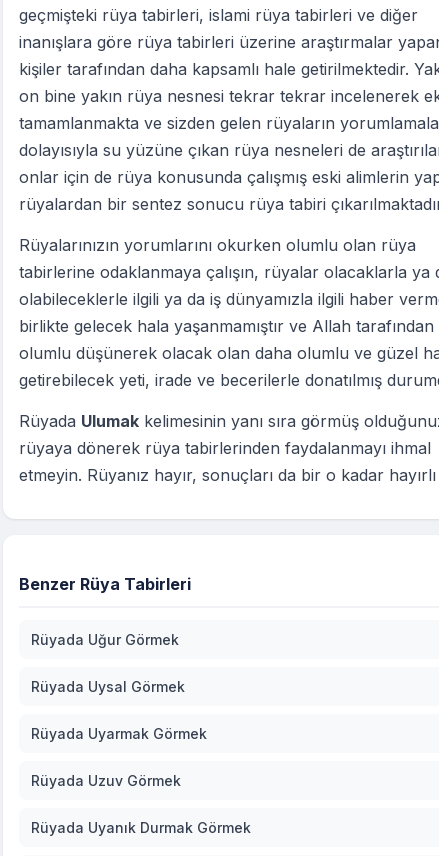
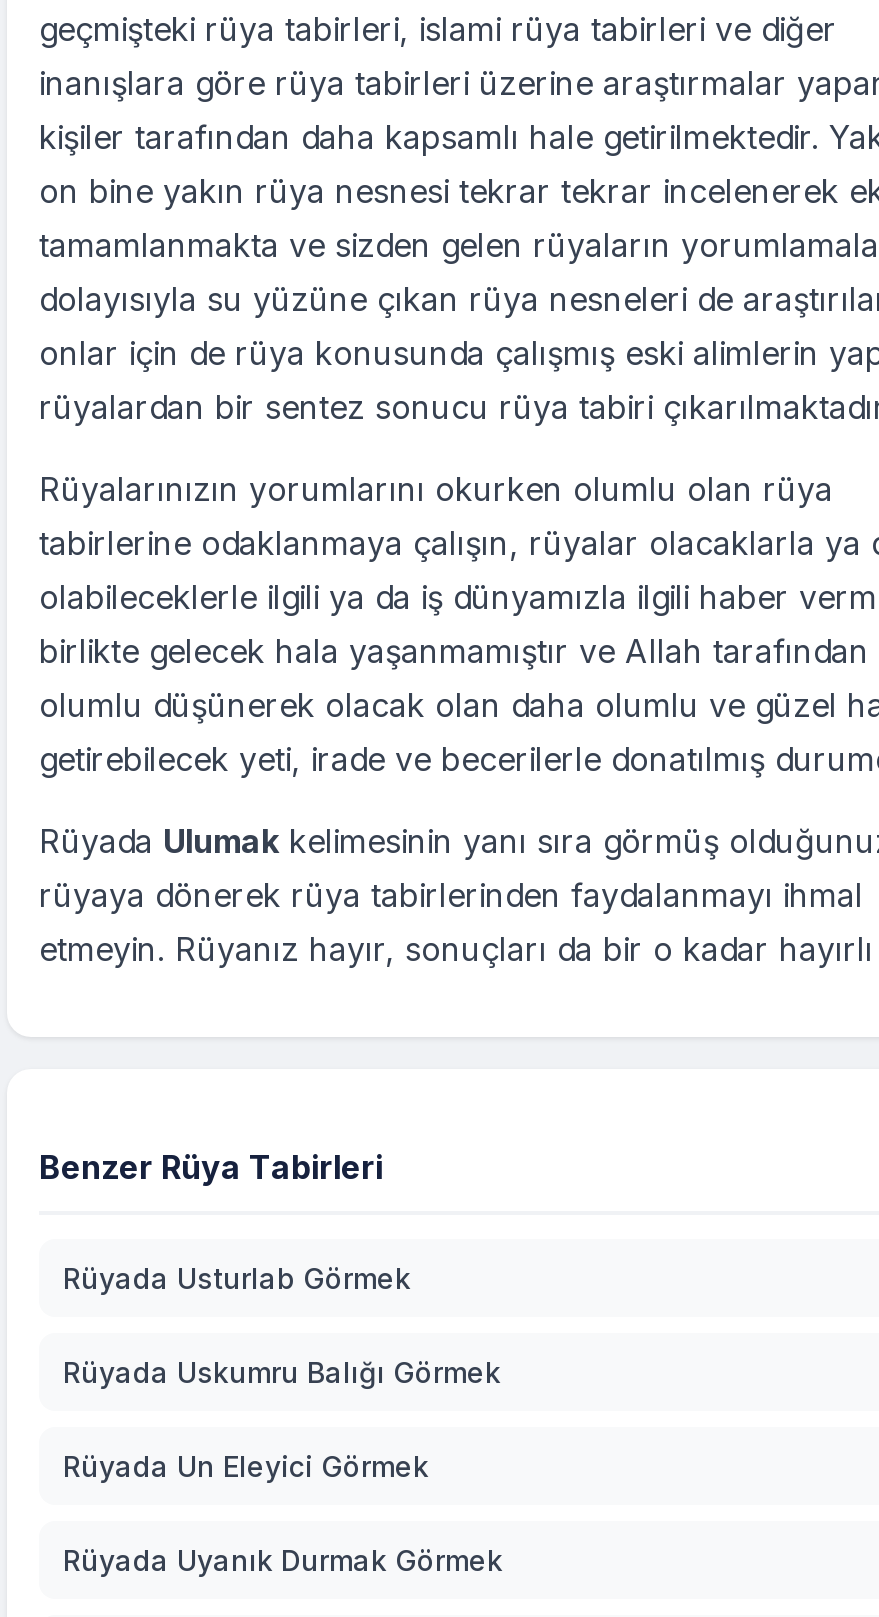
[31,631,207,789] Rüyada Uğur Görmek | Rüyada Uysal Görmek | Rüyada Uyarmak Görmek | Rüyada Uzuv Görmek -> [63,1261,501,1483] Rüyada Usturlab Görmek | Rüyada Uskumru Balığı Görmek | Rüyada Un Eleyici Görmek

